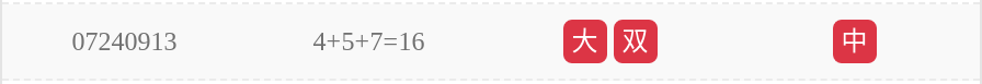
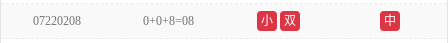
[72,26,598,57] 07240913 | 4+5+7=16 | 大 -> [33,14,273,28] 07220208 | 0+0+8=08 | 小

